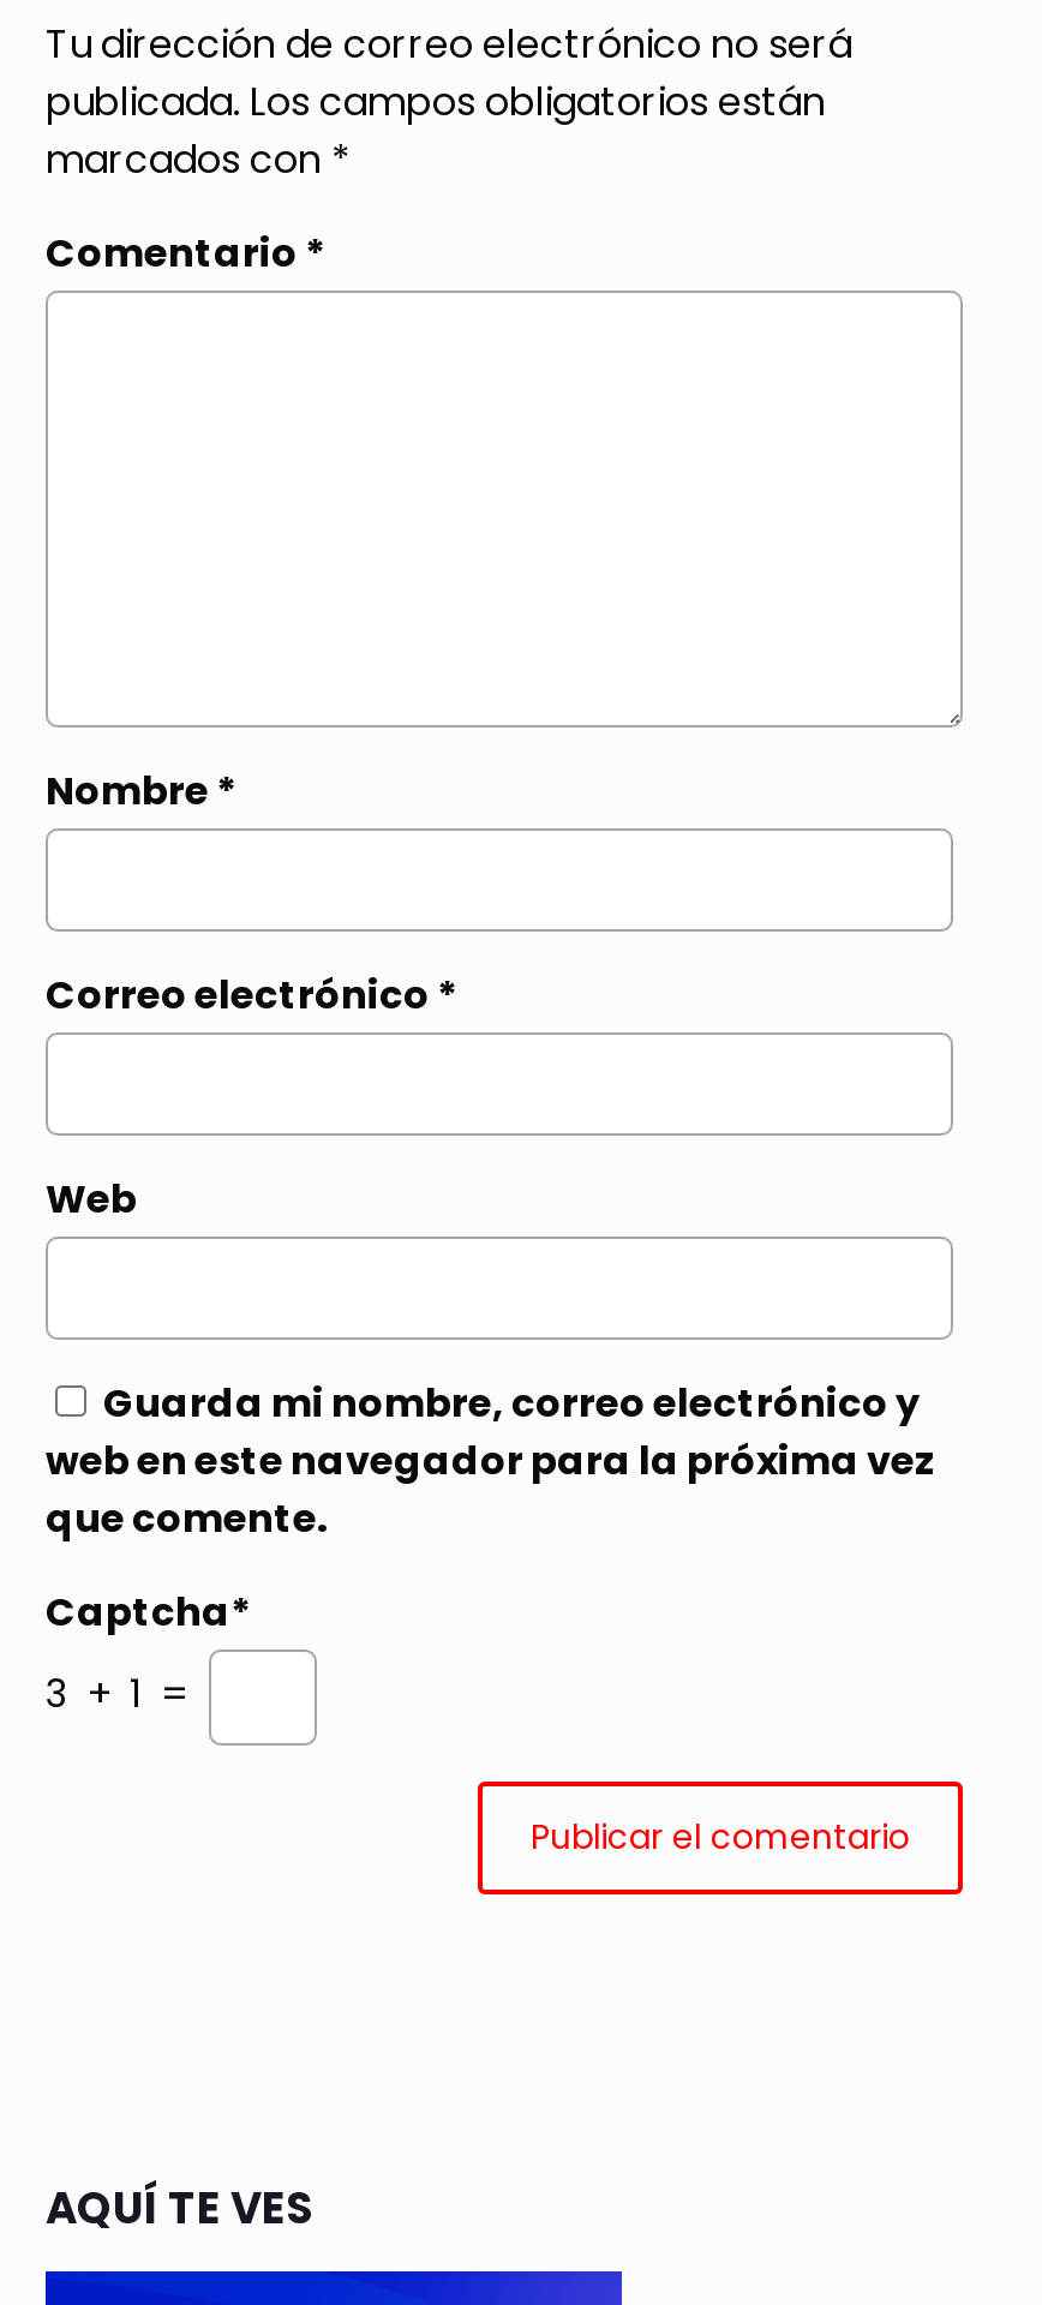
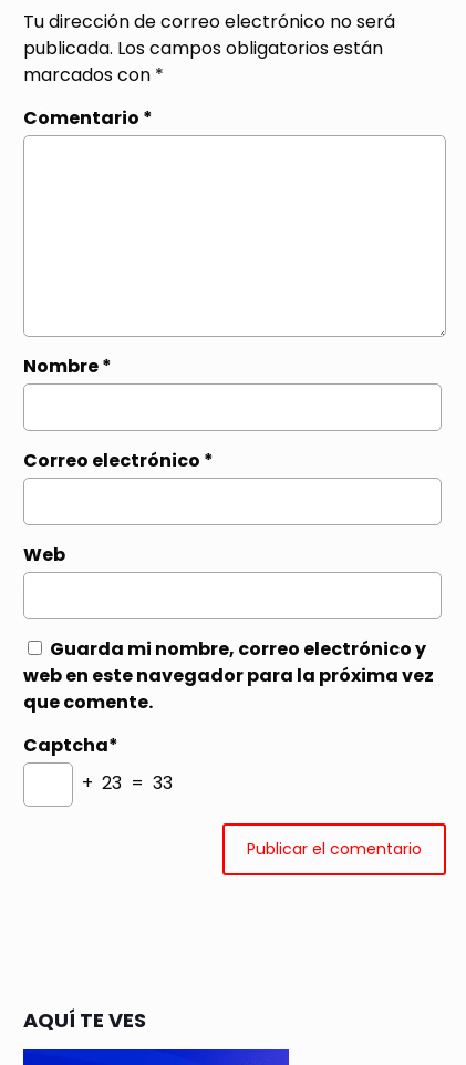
[46,1666,209,1721] 3 + 1 = -> [73,770,173,796] + 23 = 33

